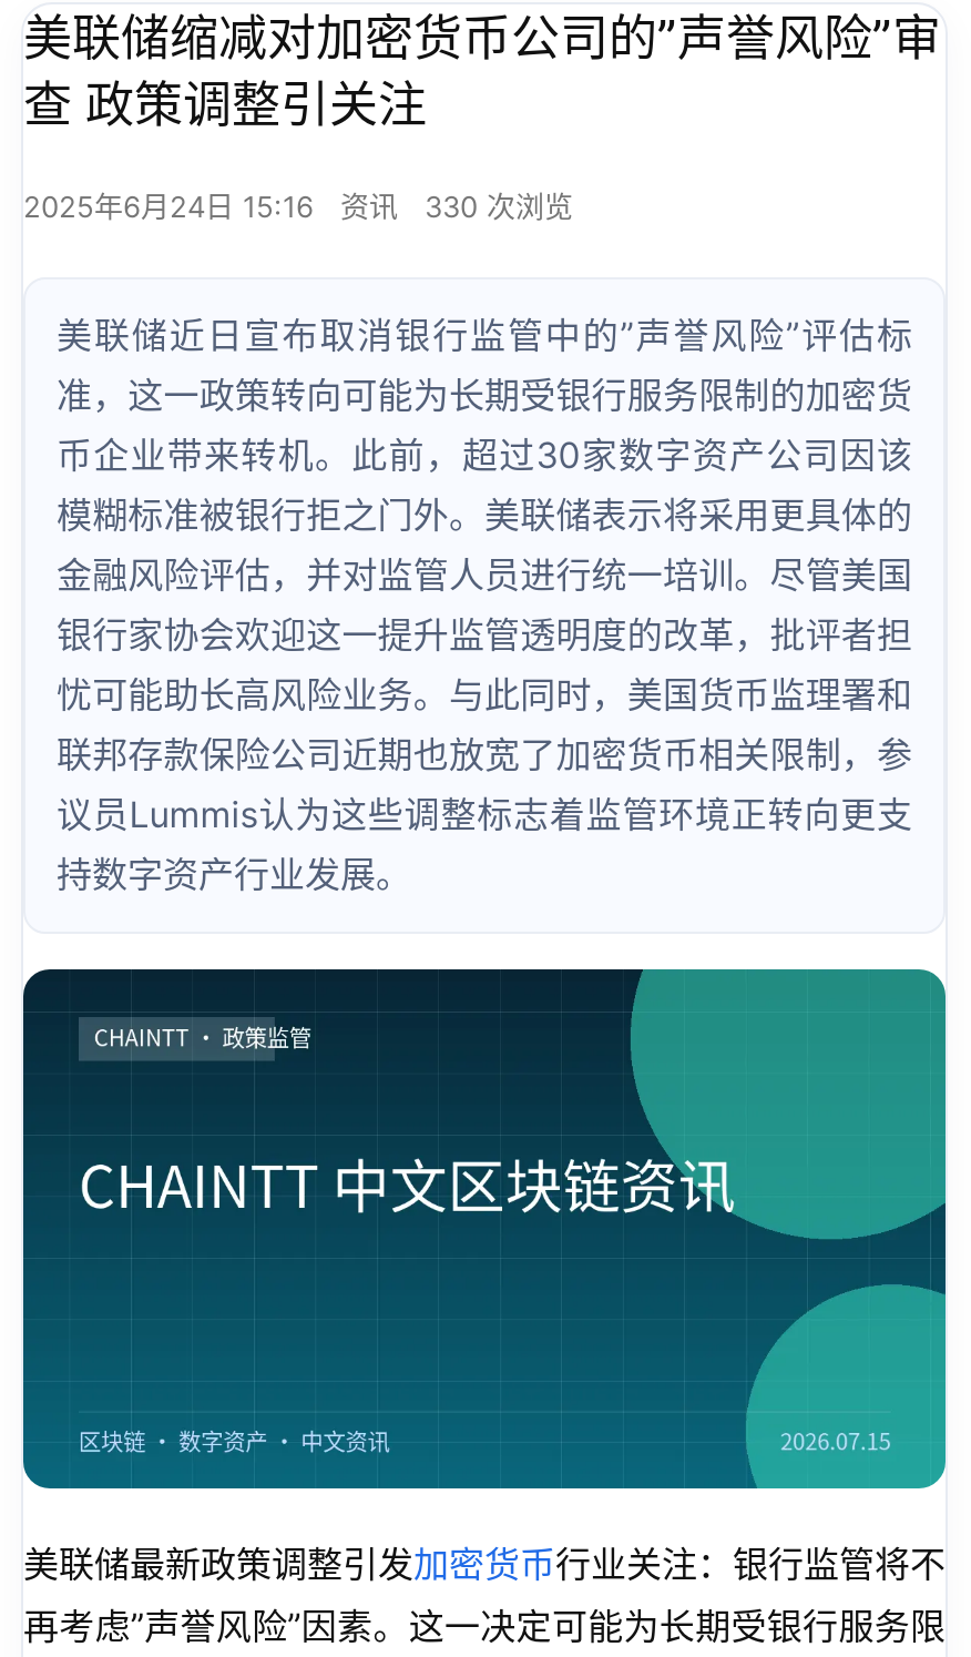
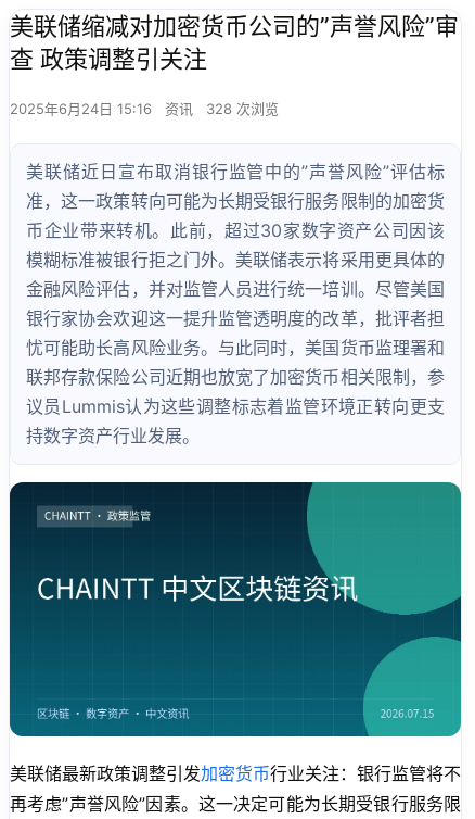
[23,189,573,224] 2025年6月24日 15:16 资讯 330 次浏览 -> [10,100,279,118] 2025年6月24日 15:16 资讯 328 次浏览

